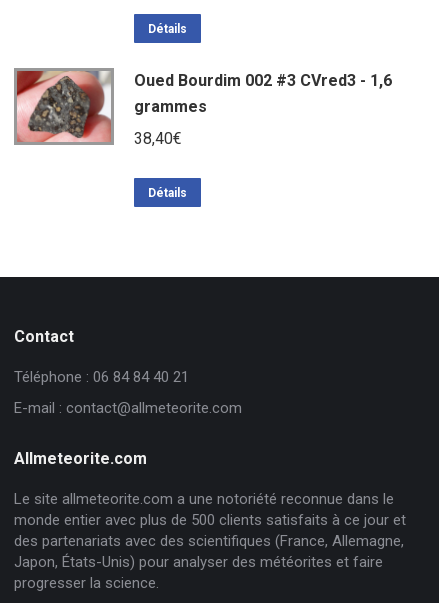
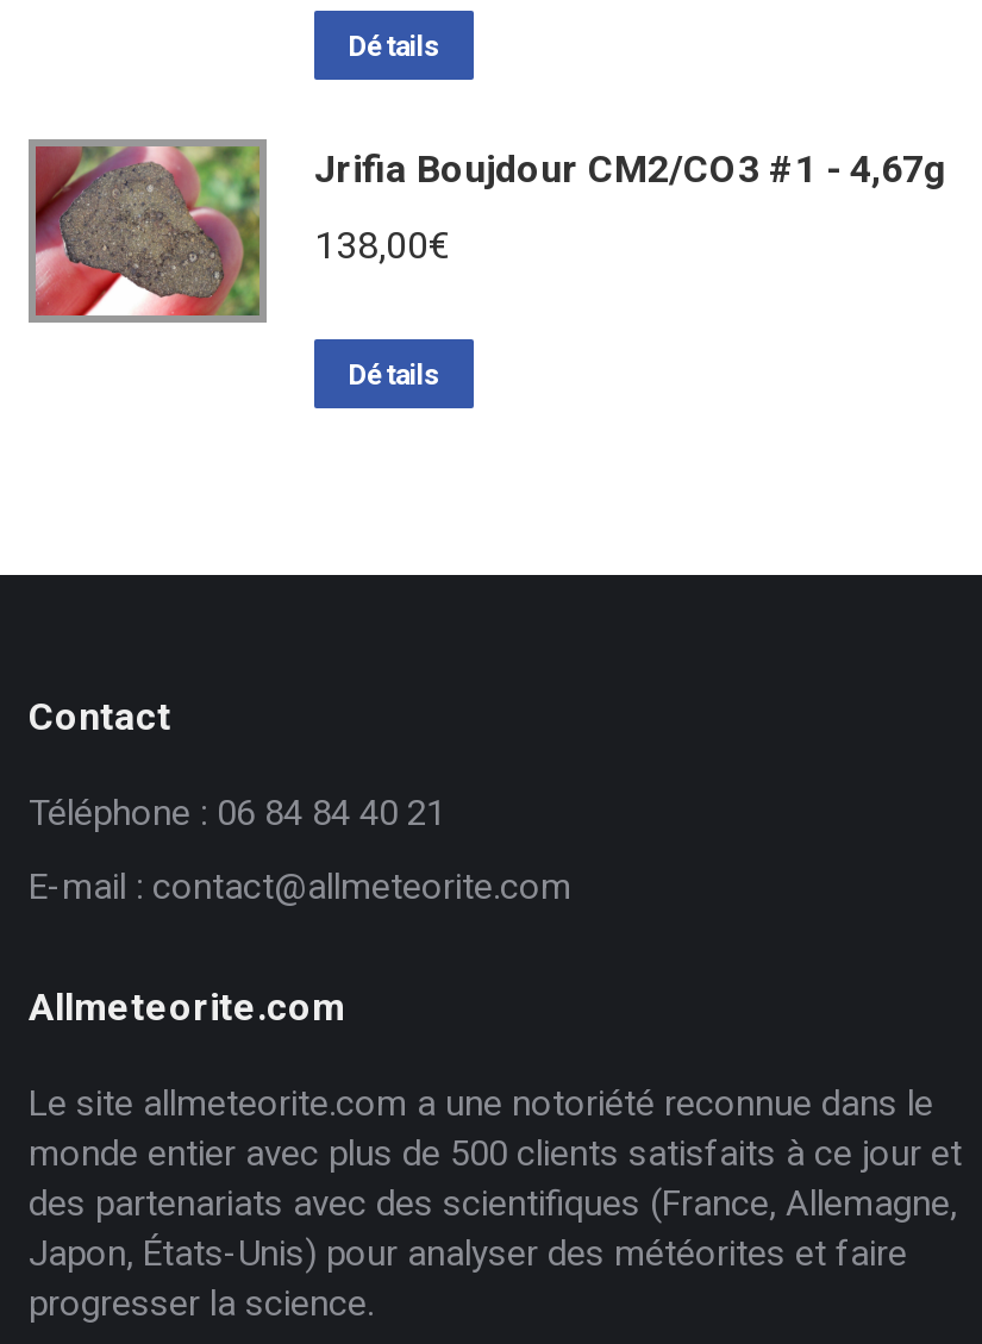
[17,70,392,143] [image] | Oued Bourdim 002 #3 CVred3 - 1,6 | grammes -> [33,145,947,317] [image] | Jrifia Boujdour CM2/CO3 #1 - 4,67g
[134,129,182,148] 38,40€ -> [314,224,450,269] 138,00€

